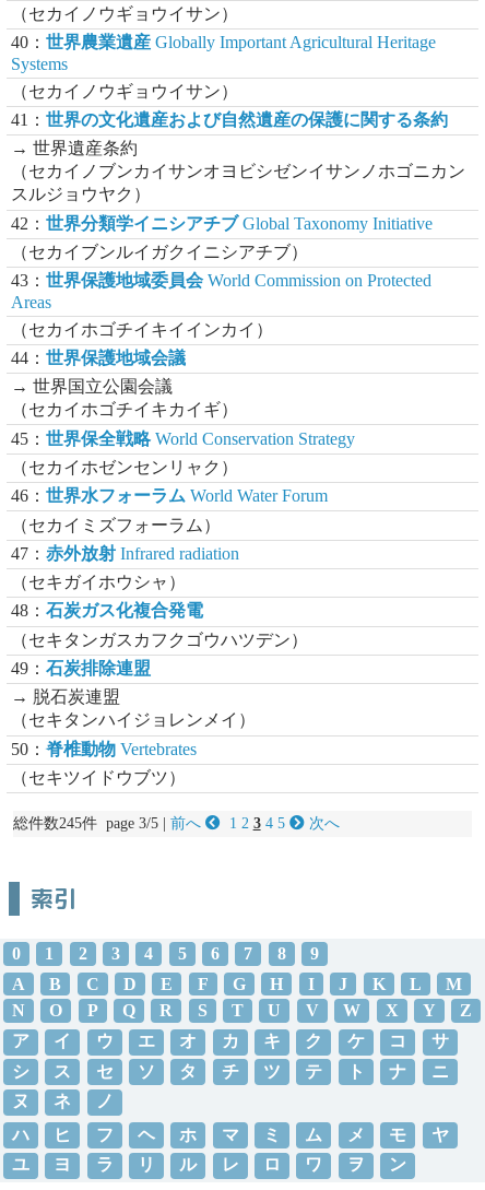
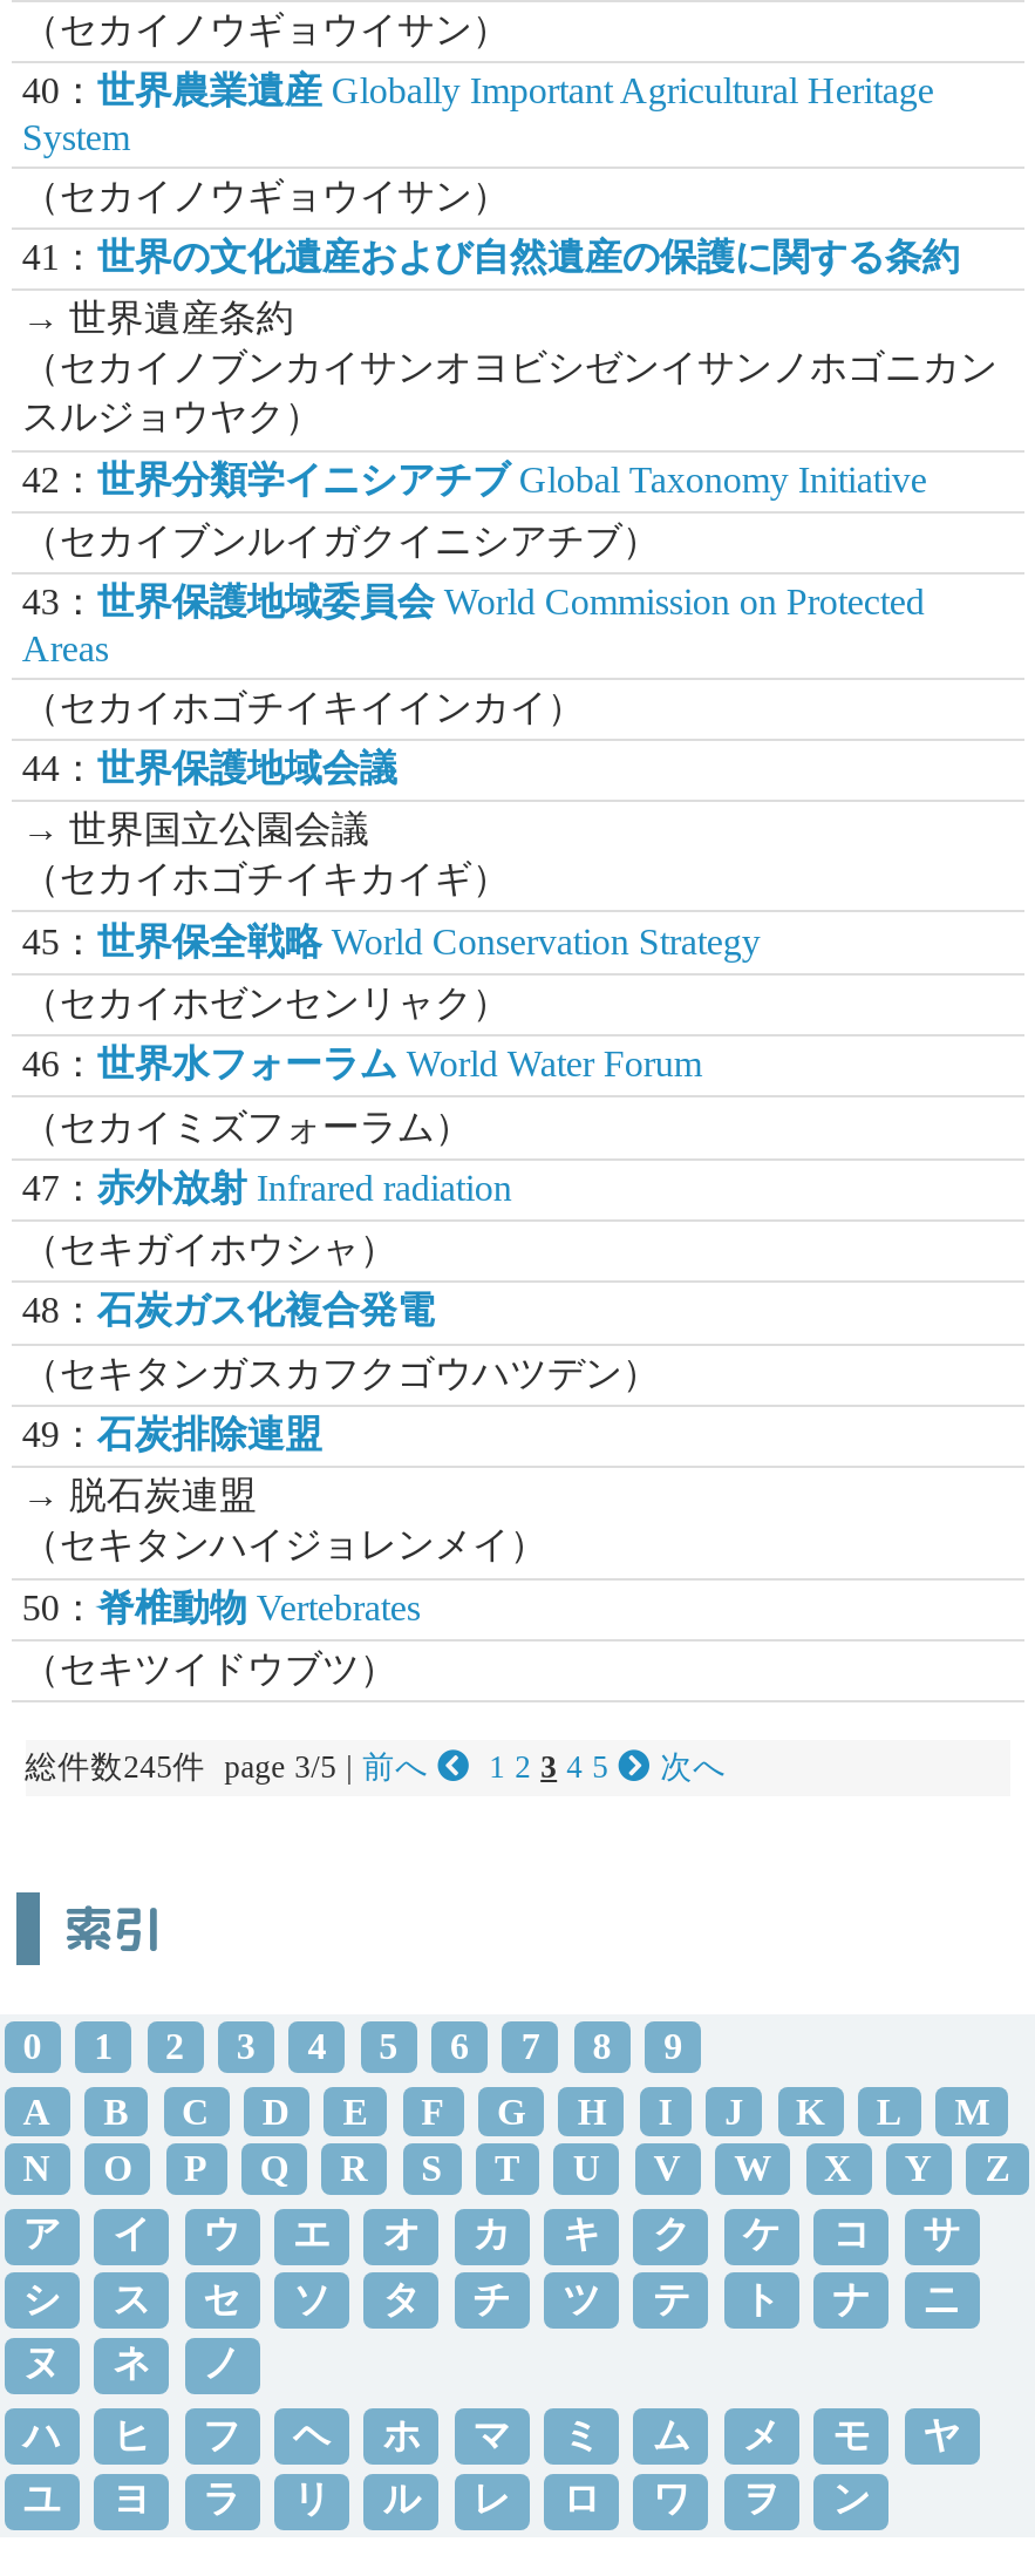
[11,55,68,74] Systems -> [22,118,130,158] System

